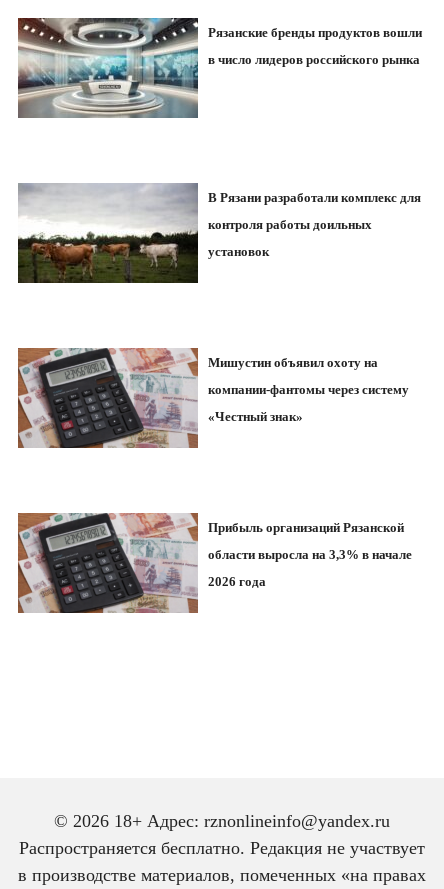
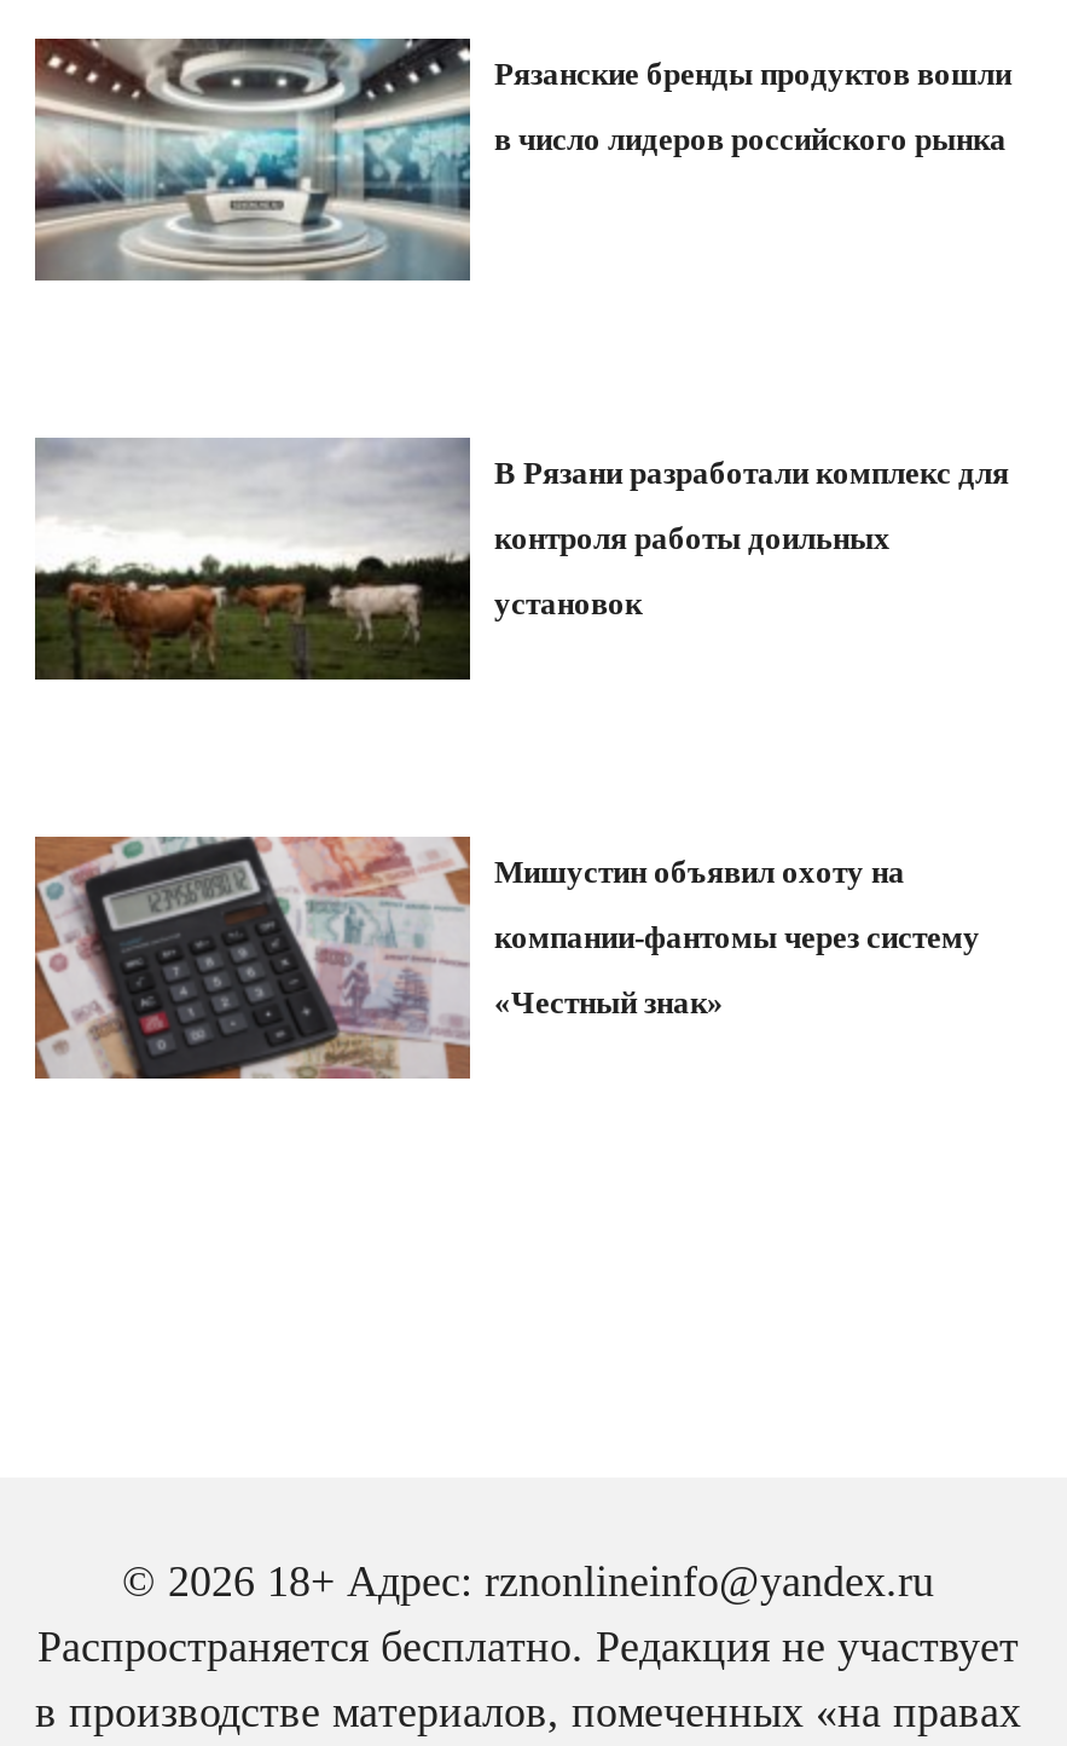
[208,520,412,589] Прибыль организаций Рязанской | области выросла на 3,3% в начале | 2026 года -> none

